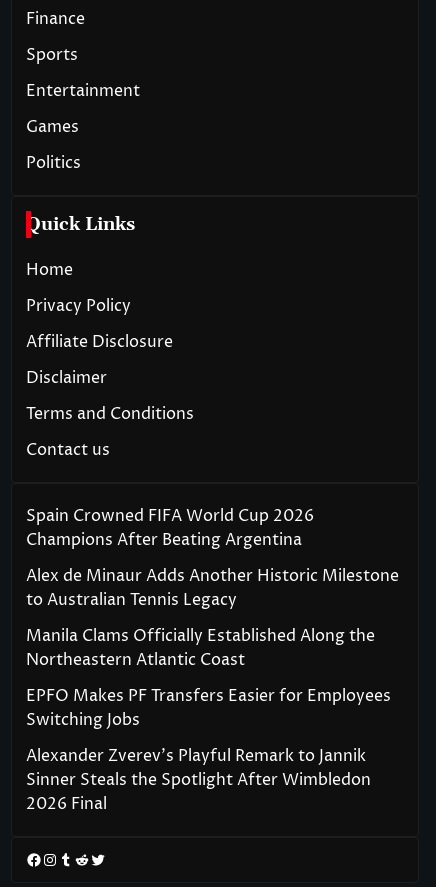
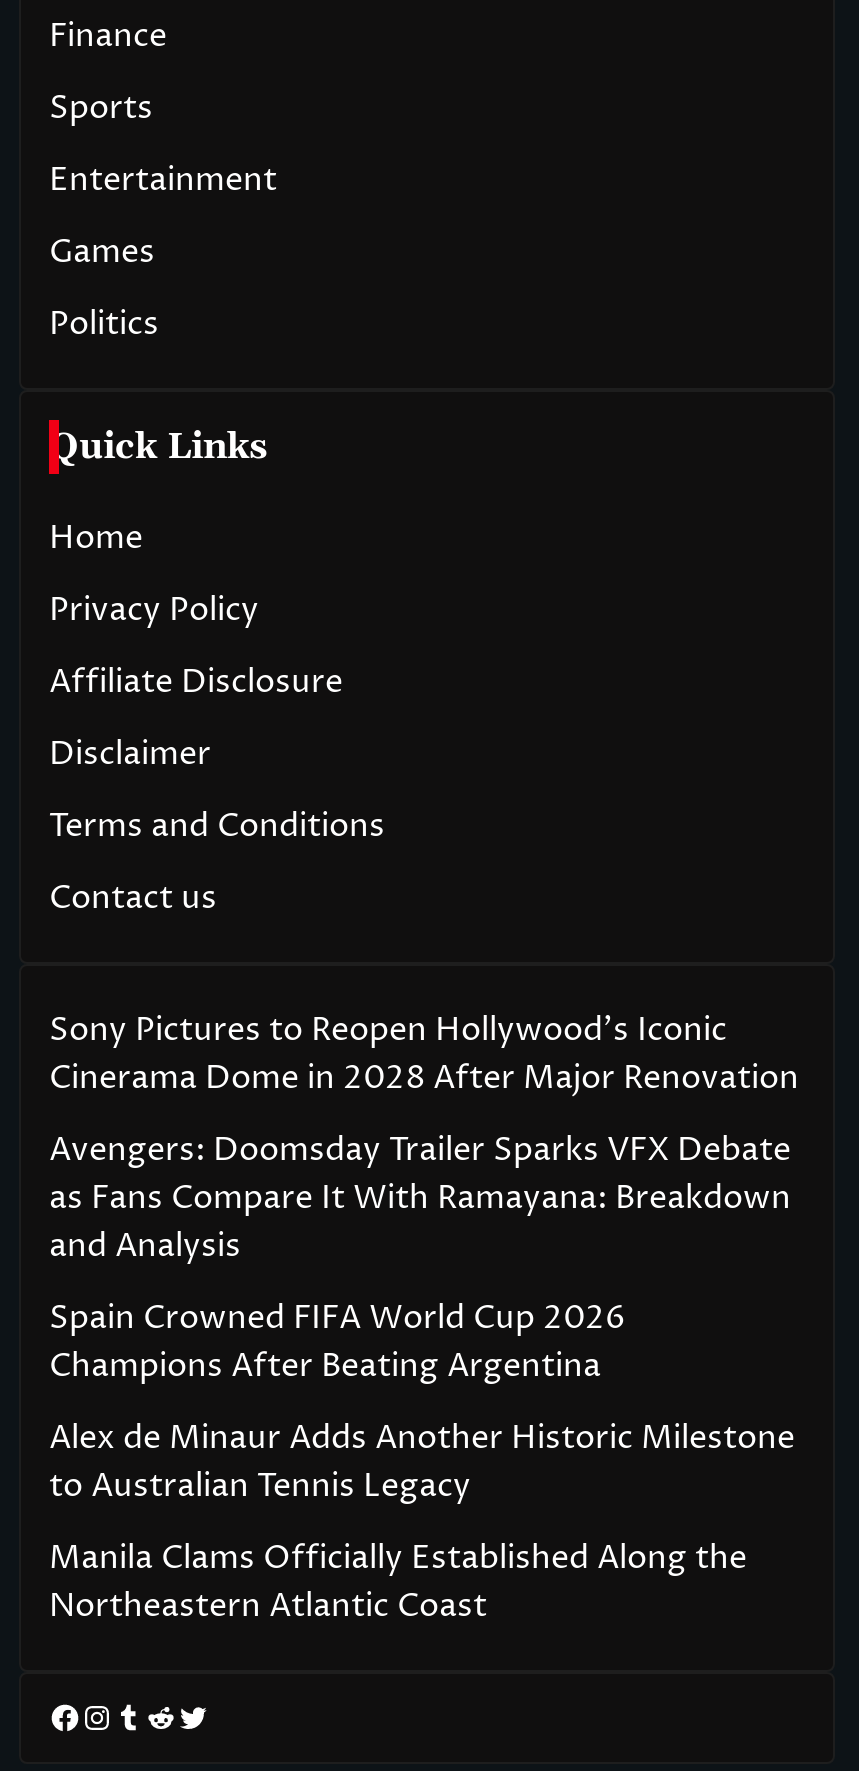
none -> [49,1008,799,1268] Sony Pictures to Reopen Hollywood’s Iconic | Cinerama Dome in 2028 After Major Renovation | Avengers: Doomsday Trailer Sparks VFX Debate | as Fans Compare It With Ramayana: Breakdown | and Analysis
moved [26,505,399,671] -> [49,1296,795,1628]: Spain Crowned FIFA World Cup 2026 | Champions After Beating Argentina | Alex de Minaur Adds Another Historic Milestone | to Australian Tennis Legacy | Manila Clams Officially Established Along the | Northeastern Atlantic Coast
[26,685,391,815] EPFO Makes PF Transfers Easier for Employees | Switching Jobs | Alexander Zverev’s Playful Remark to Jannik | Sinner Steals the Spotlight After Wimbledon | 2026 Final -> none

